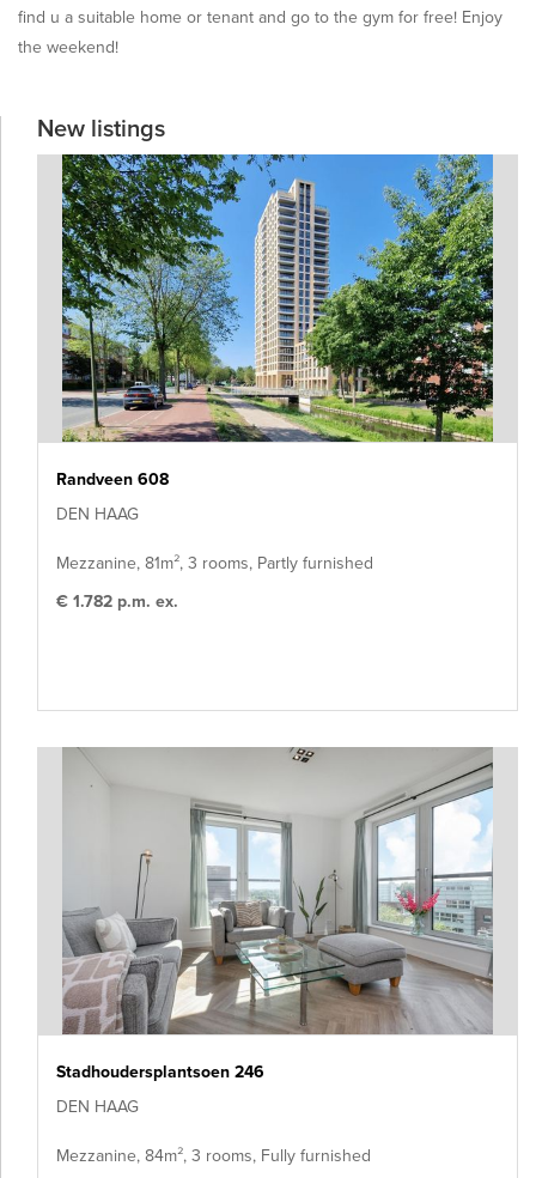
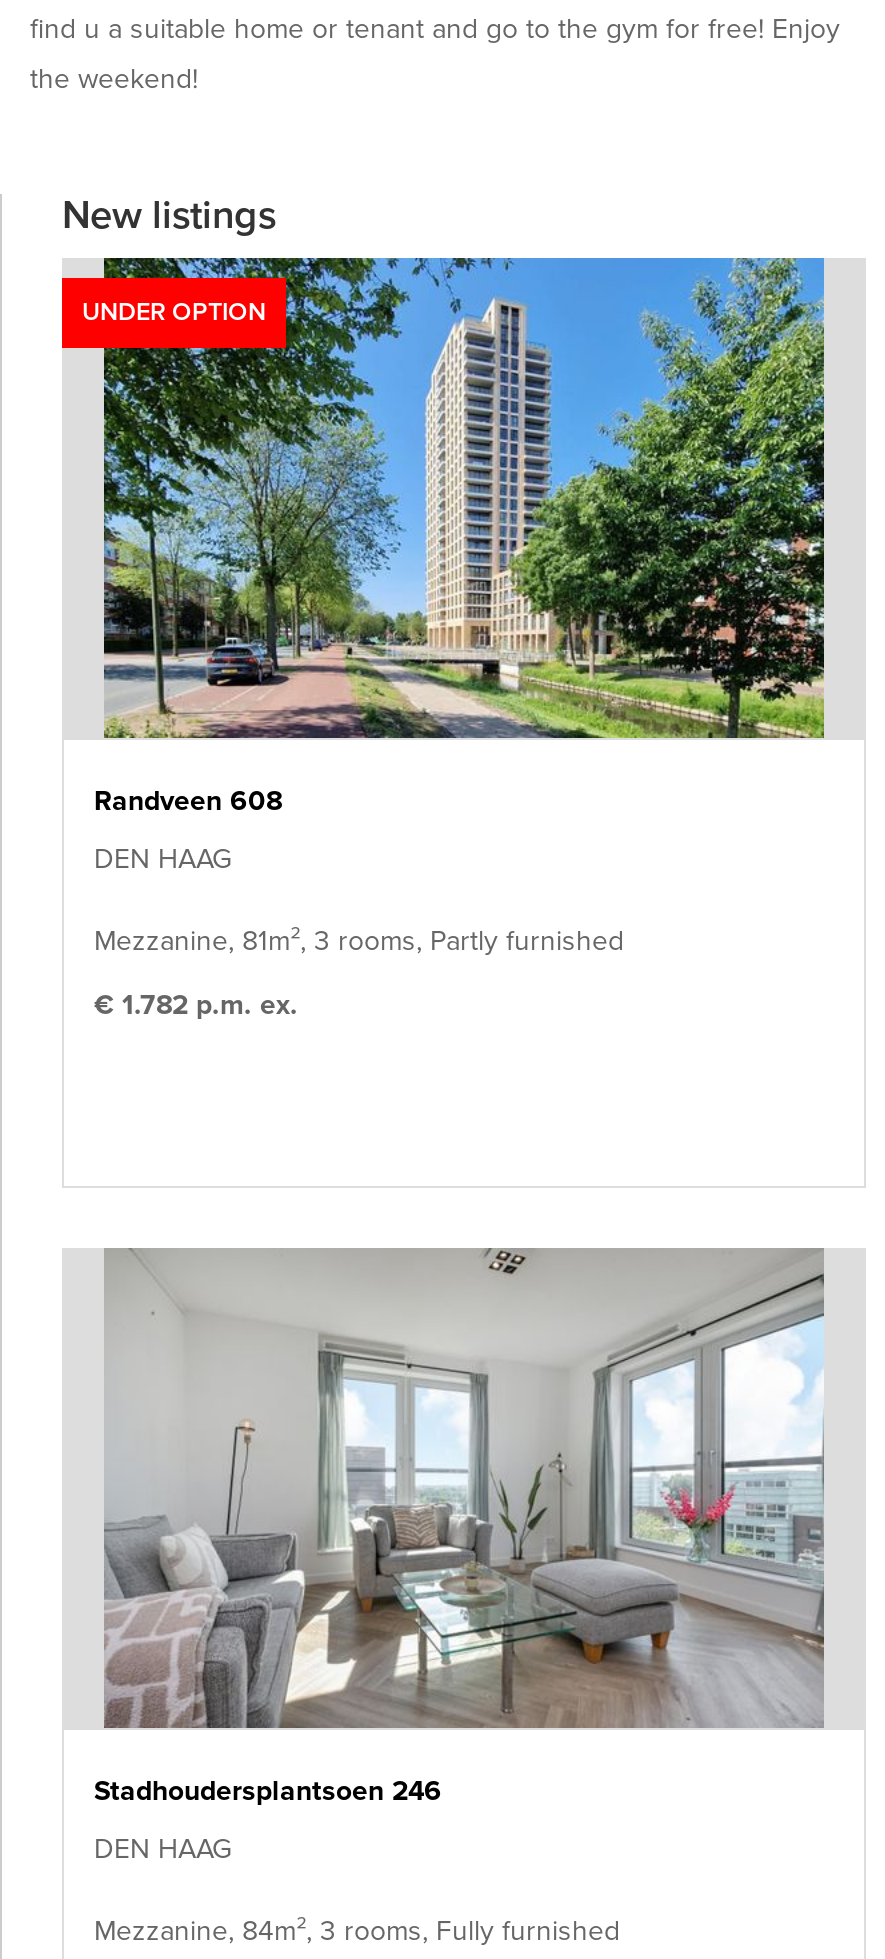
none -> [82,296,266,328] UNDER OPTION

